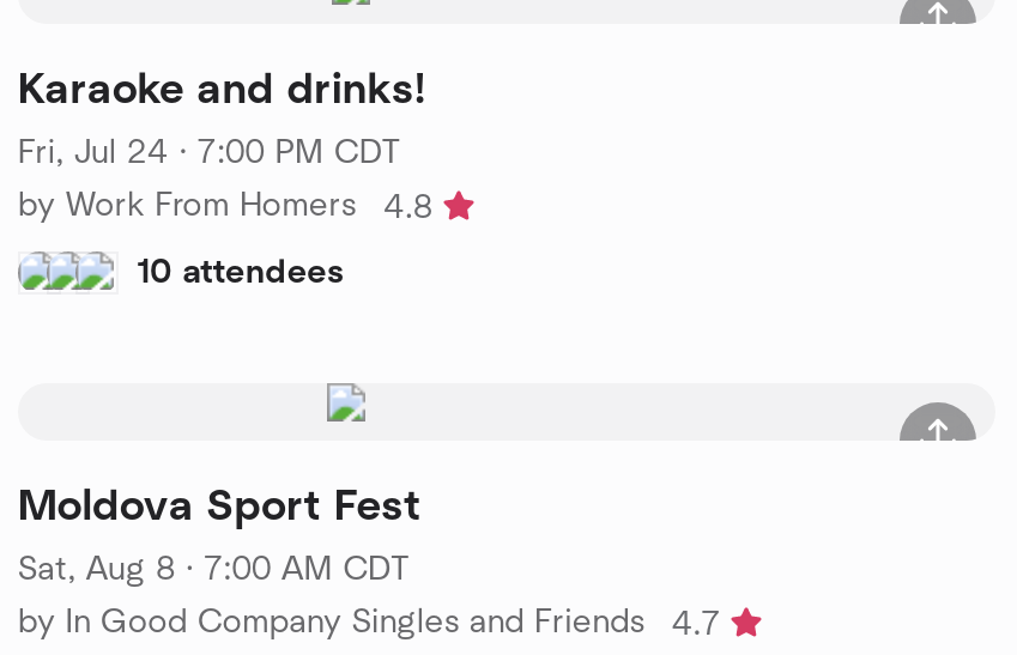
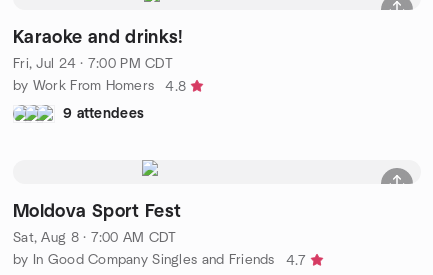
[138,255,345,289] 10 attendees -> [63,106,144,120] 9 attendees

